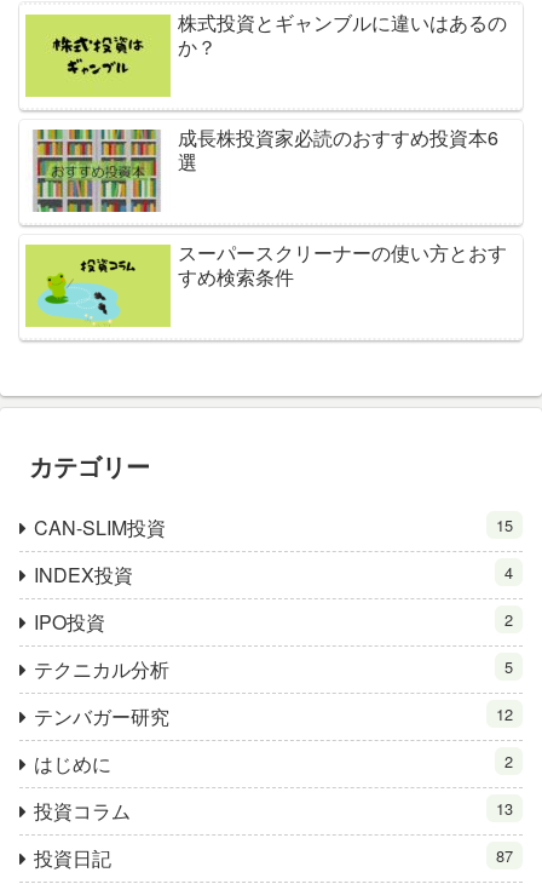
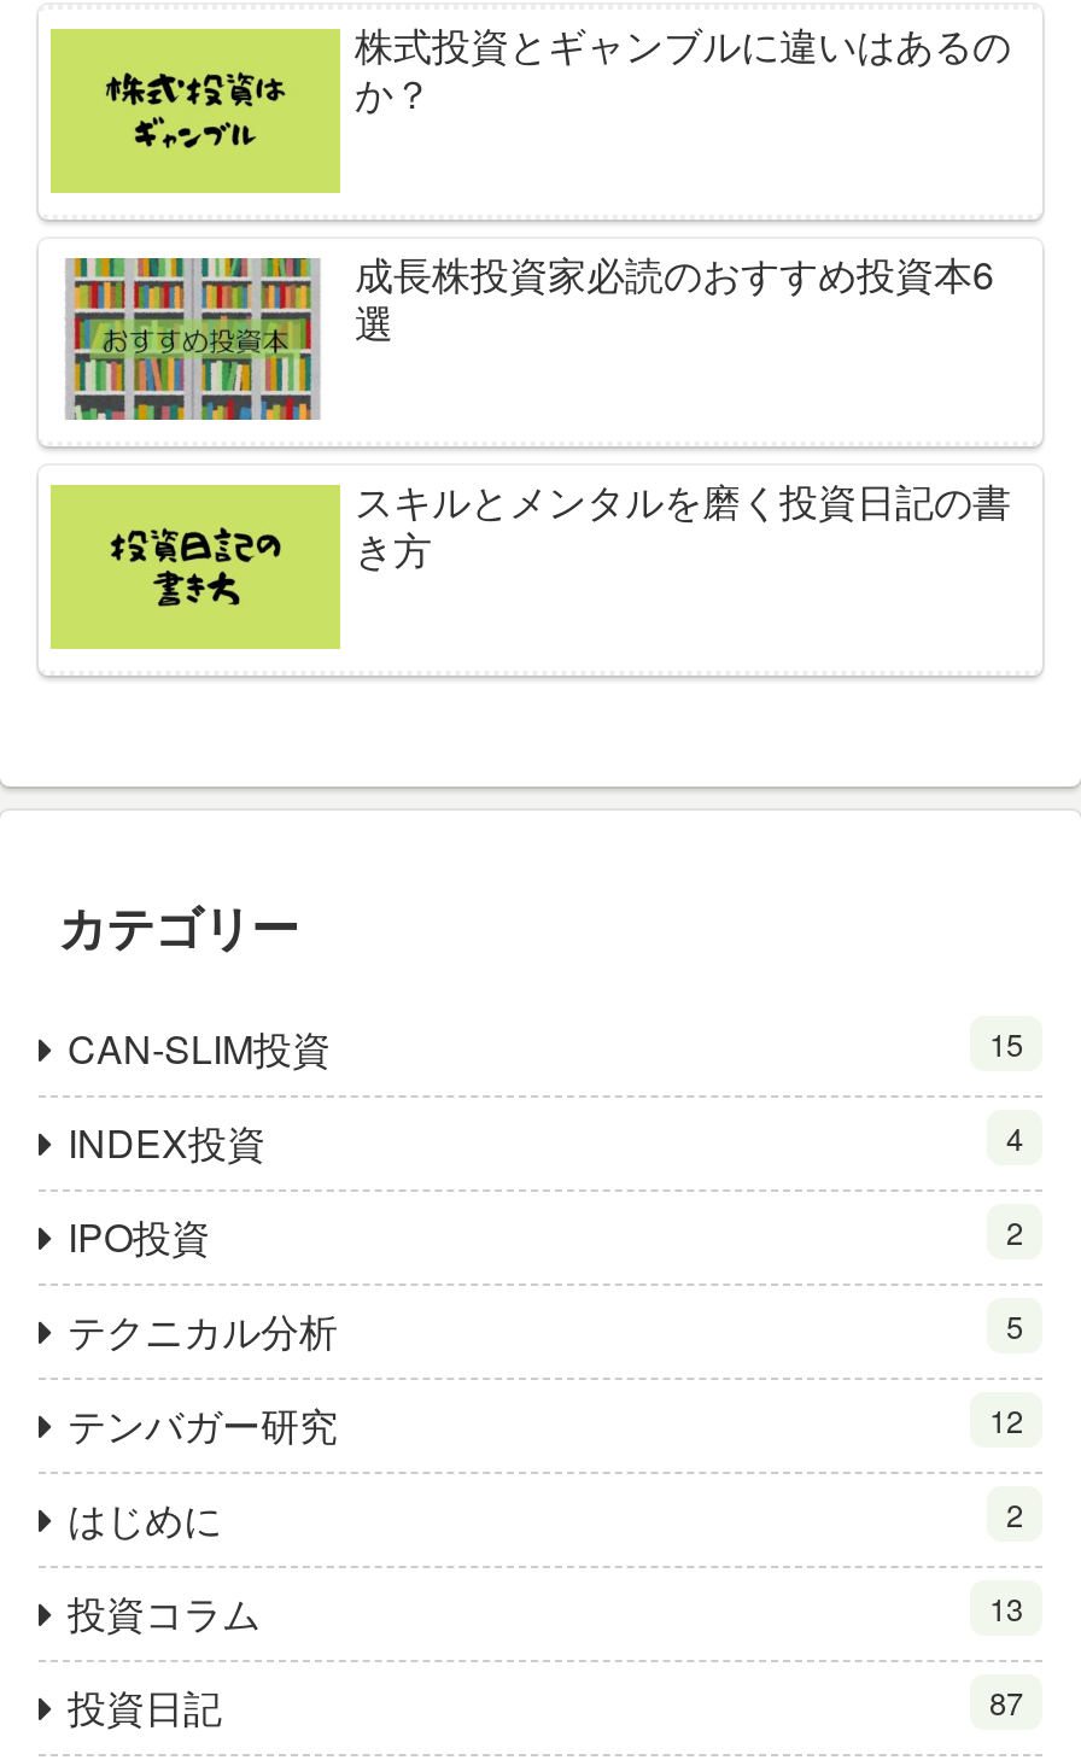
[36,239,507,323] [image] | スーパースクリーナーの使い方とおす | すめ検索条件 -> [75,473,1011,644] [image] | スキルとメンタルを磨く投資日記の書 | き方

